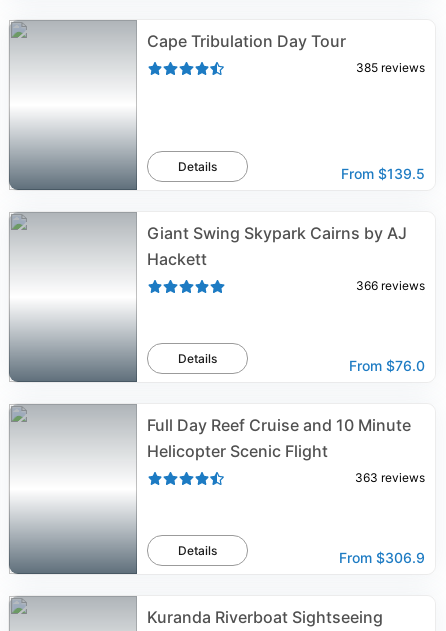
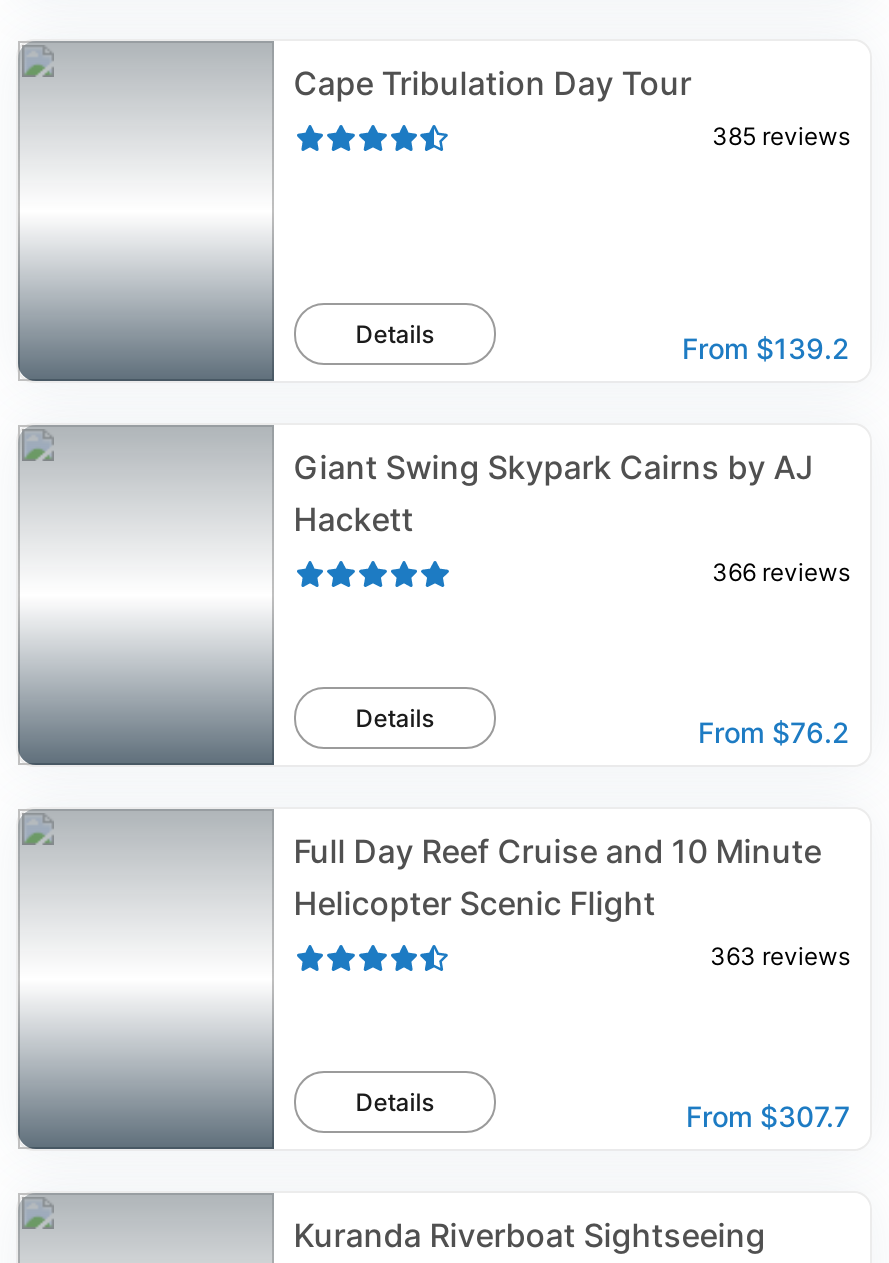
[341,165,425,182] From $139.5 -> [682,331,850,365] From $139.2
[349,357,425,374] From $76.0 -> [698,715,850,749] From $76.2
[339,549,425,566] From $306.9 -> [686,1099,850,1133] From $307.7

